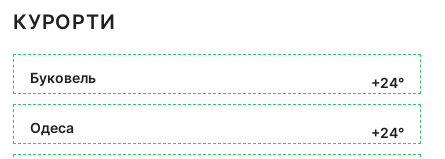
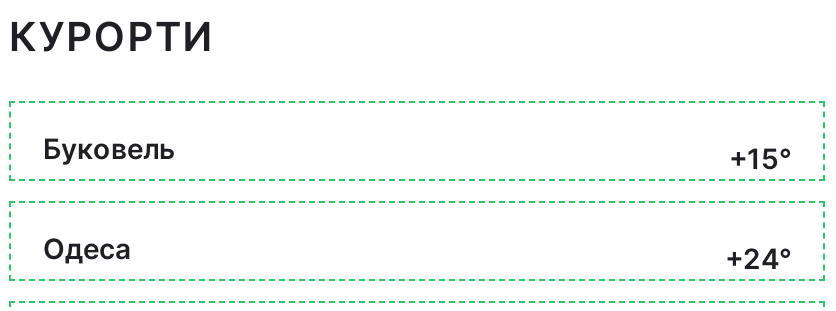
[371,74,404,91] +24° -> [729,141,791,175] +15°

